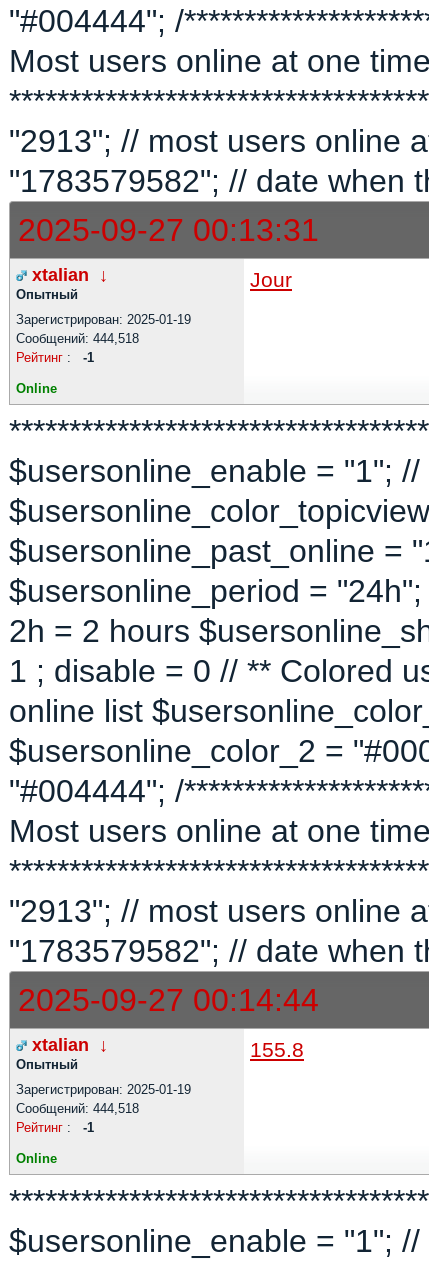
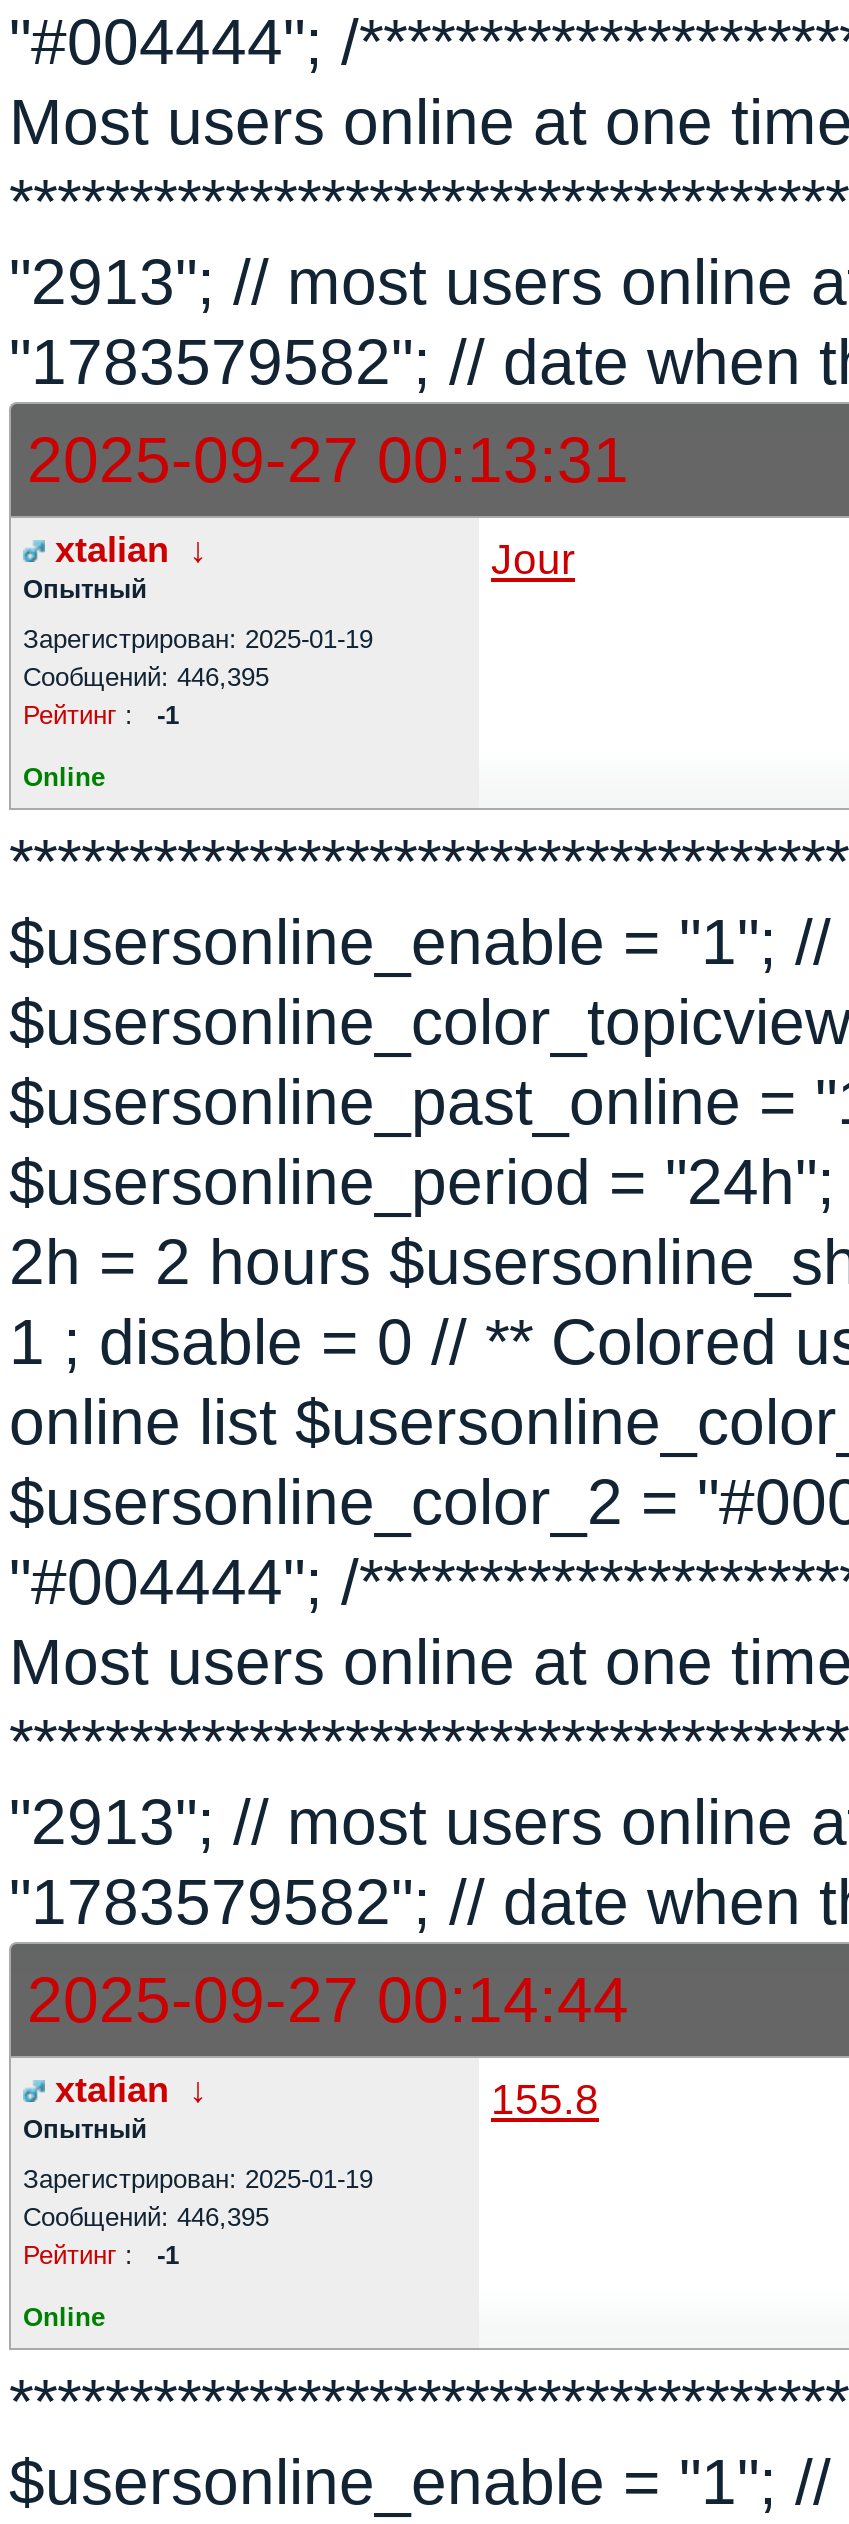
[16,330,139,345] Сообщений: 444,518 -> [23,661,269,691] Сообщений: 446,395
[16,1100,139,1115] Сообщений: 444,518 -> [23,2201,269,2231] Сообщений: 446,395

